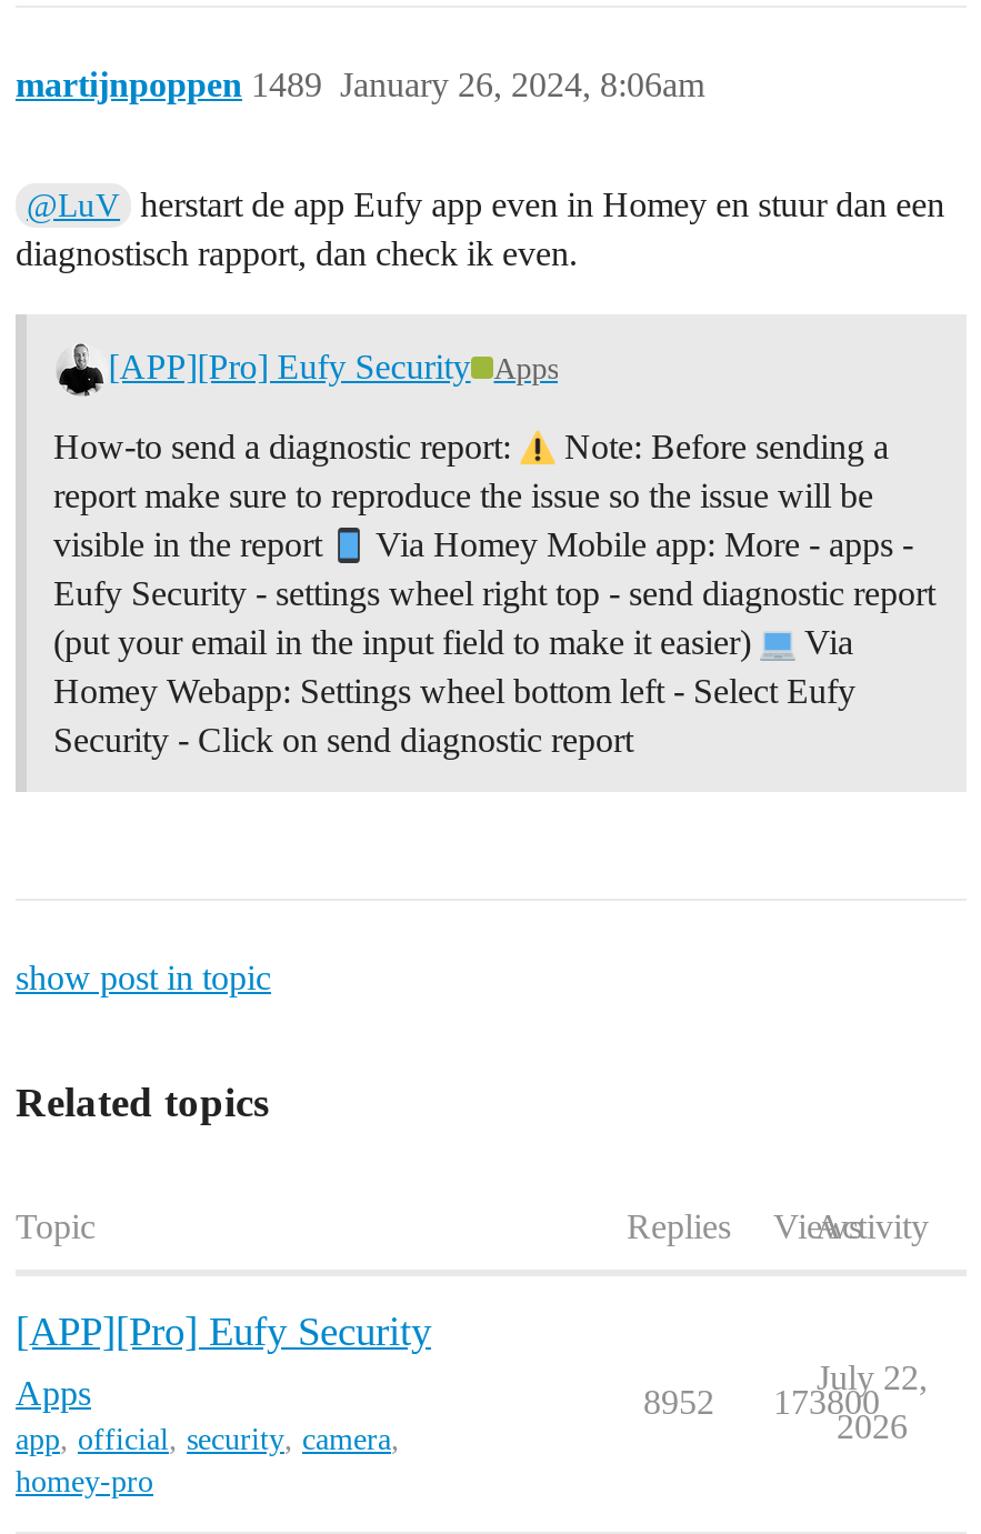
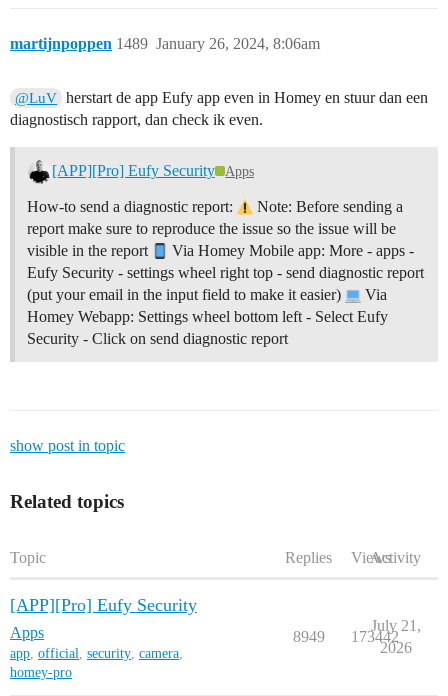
[817,1359,928,1396] July 22, -> [370,617,420,634] July 21,
[643,1383,714,1421] 8952 -> [292,628,324,645] 8949
[773,1383,880,1421] 173800 -> [351,628,399,645] 173442

